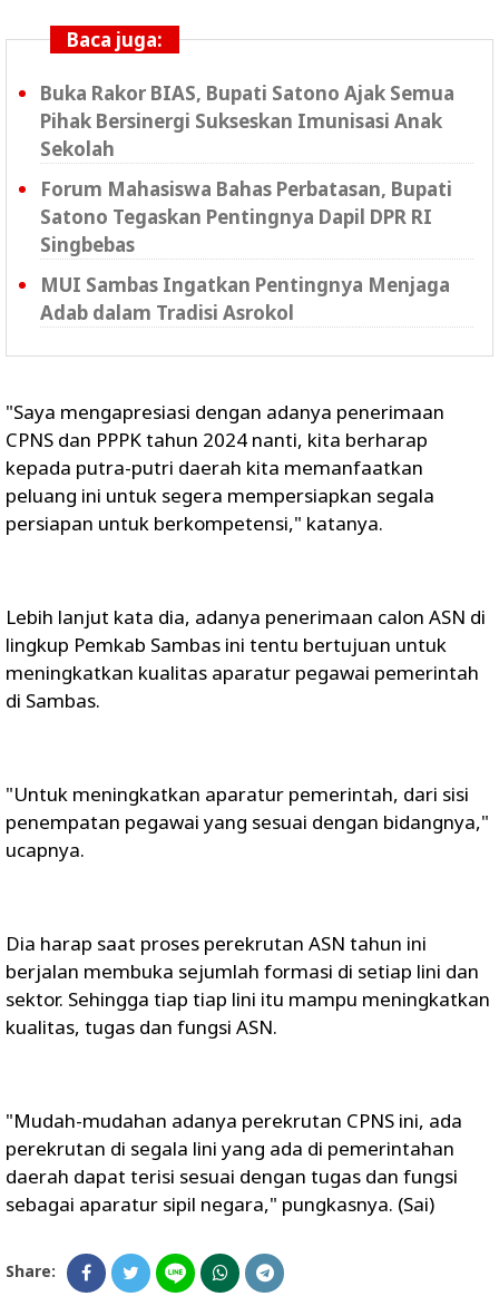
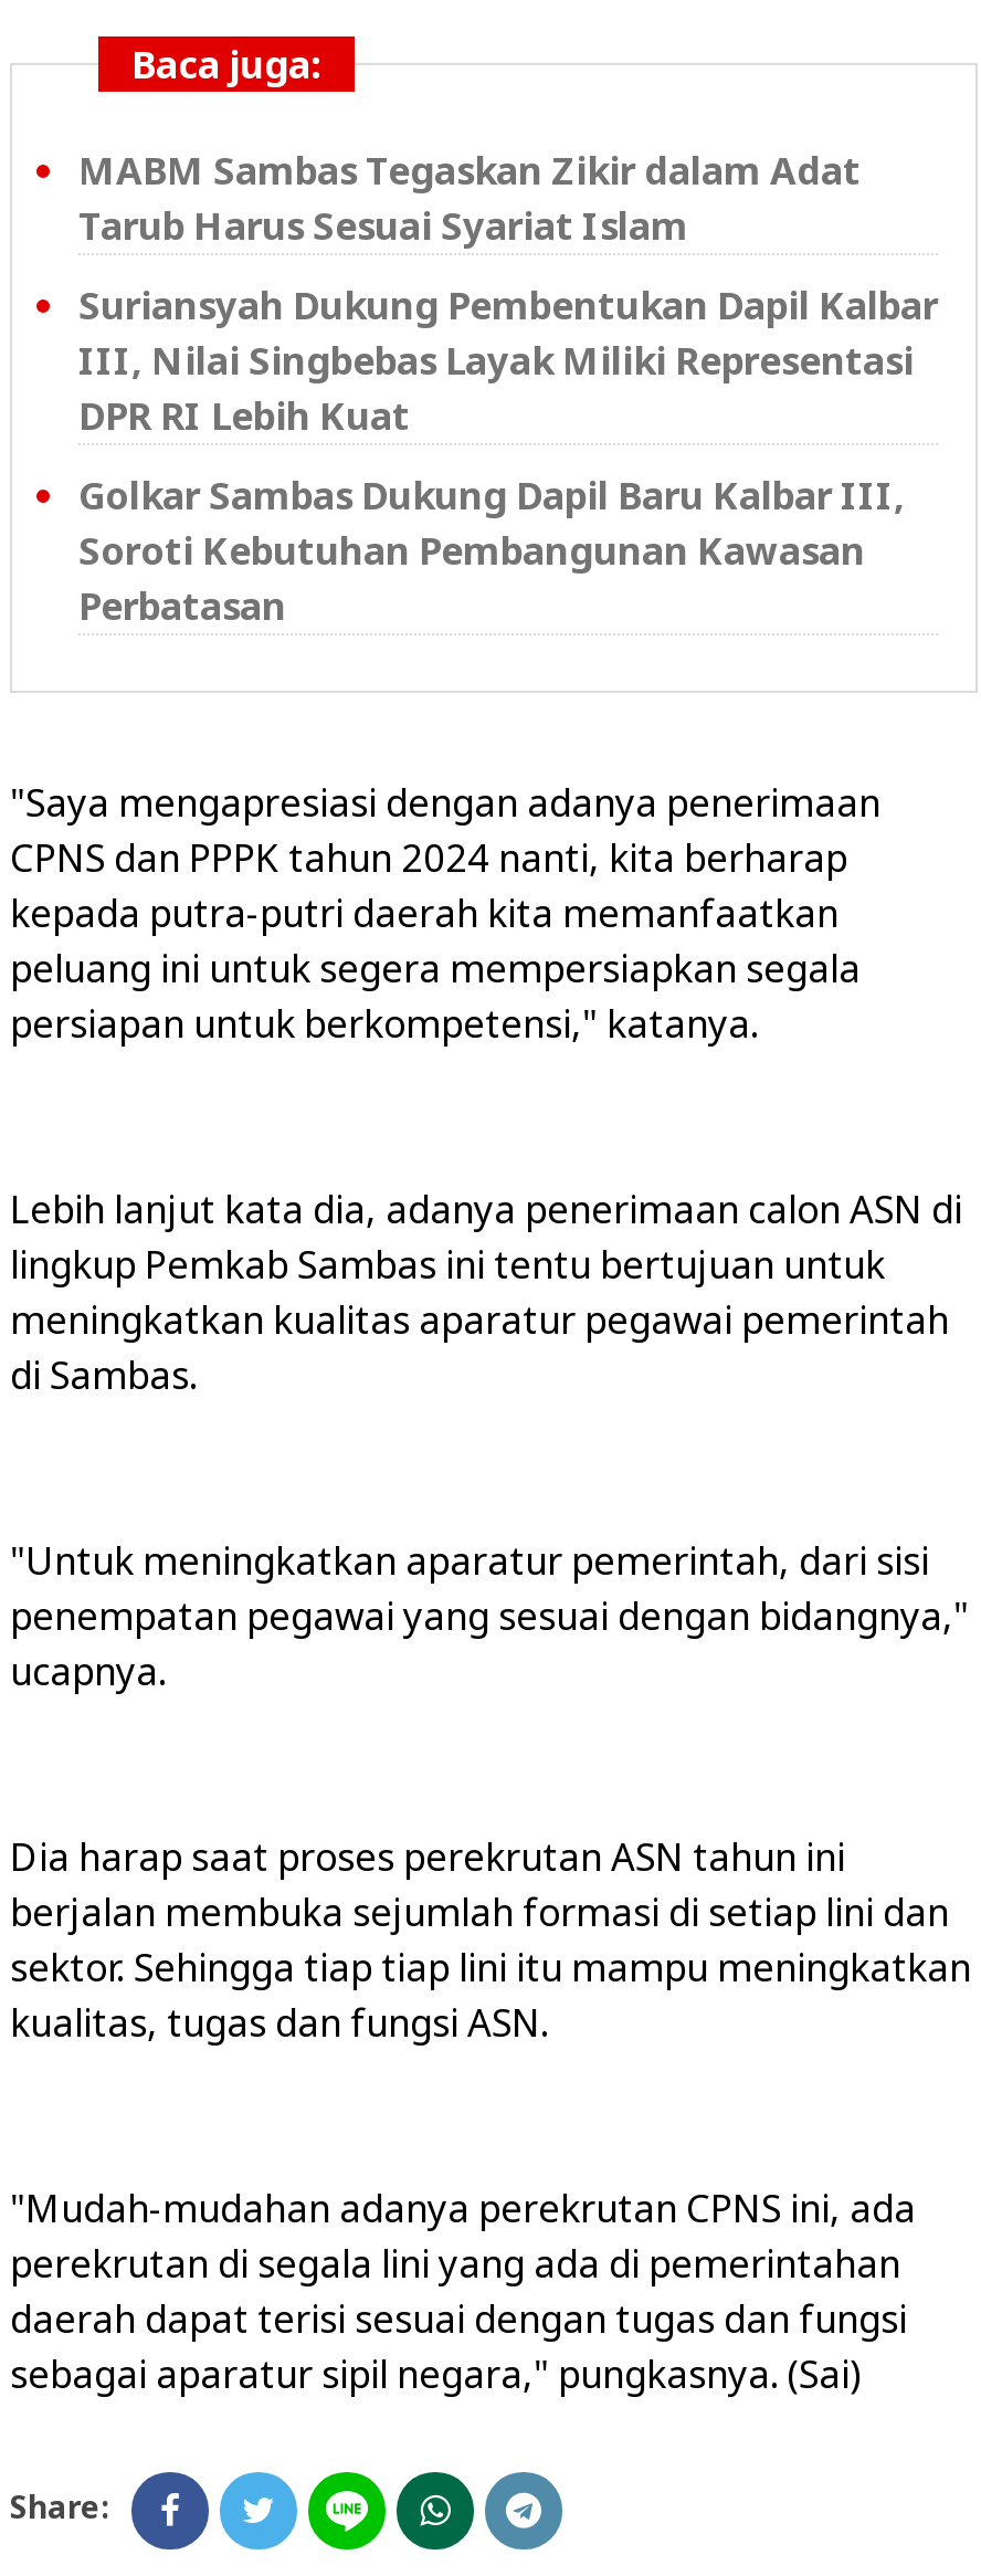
[40,80,454,162] Buka Rakor BIAS, Bupati Satono Ajak Semua | Pihak Bersinergi Sukseskan Imunisasi Anak | Sekolah -> [78,145,861,251] MABM Sambas Tegaskan Zikir dalam Adat | Tarub Harus Sesuai Syariat Islam
[40,176,452,257] Forum Mahasiswa Bahas Perbatasan, Bupati | Satono Tegaskan Pentingnya Dapil DPR RI | Singbebas -> [78,280,938,441] Suriansyah Dukung Pembentukan Dapil Kalbar | III, Nilai Singbebas Layak Miliki Representasi | DPR RI Lebih Kuat
[40,272,450,325] MUI Sambas Ingatkan Pentingnya Menjaga | Adab dalam Tradisi Asrokol -> [78,470,905,631] Golkar Sambas Dukung Dapil Baru Kalbar III, | Soroti Kebutuhan Pembangunan Kawasan | Perbatasan

